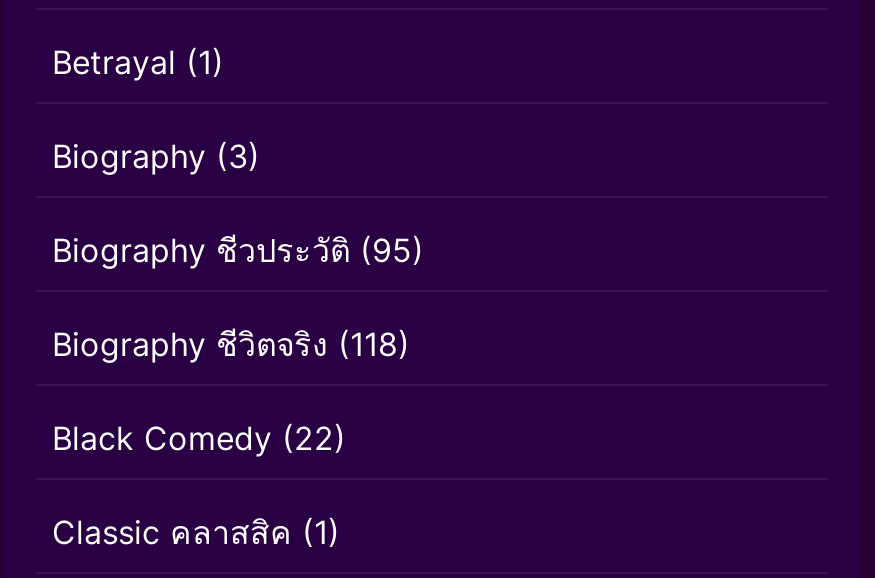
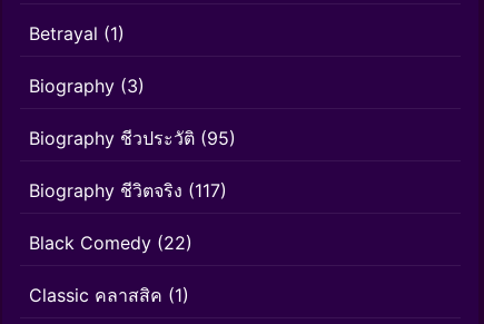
[52,323,410,363] Biography ชีวิตจริง(118) -> [29,179,227,201] Biography ชีวิตจริง(117)

